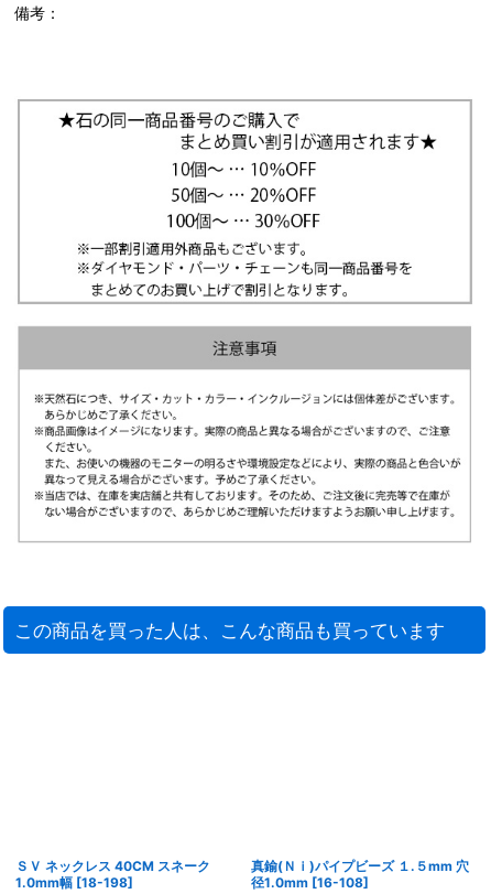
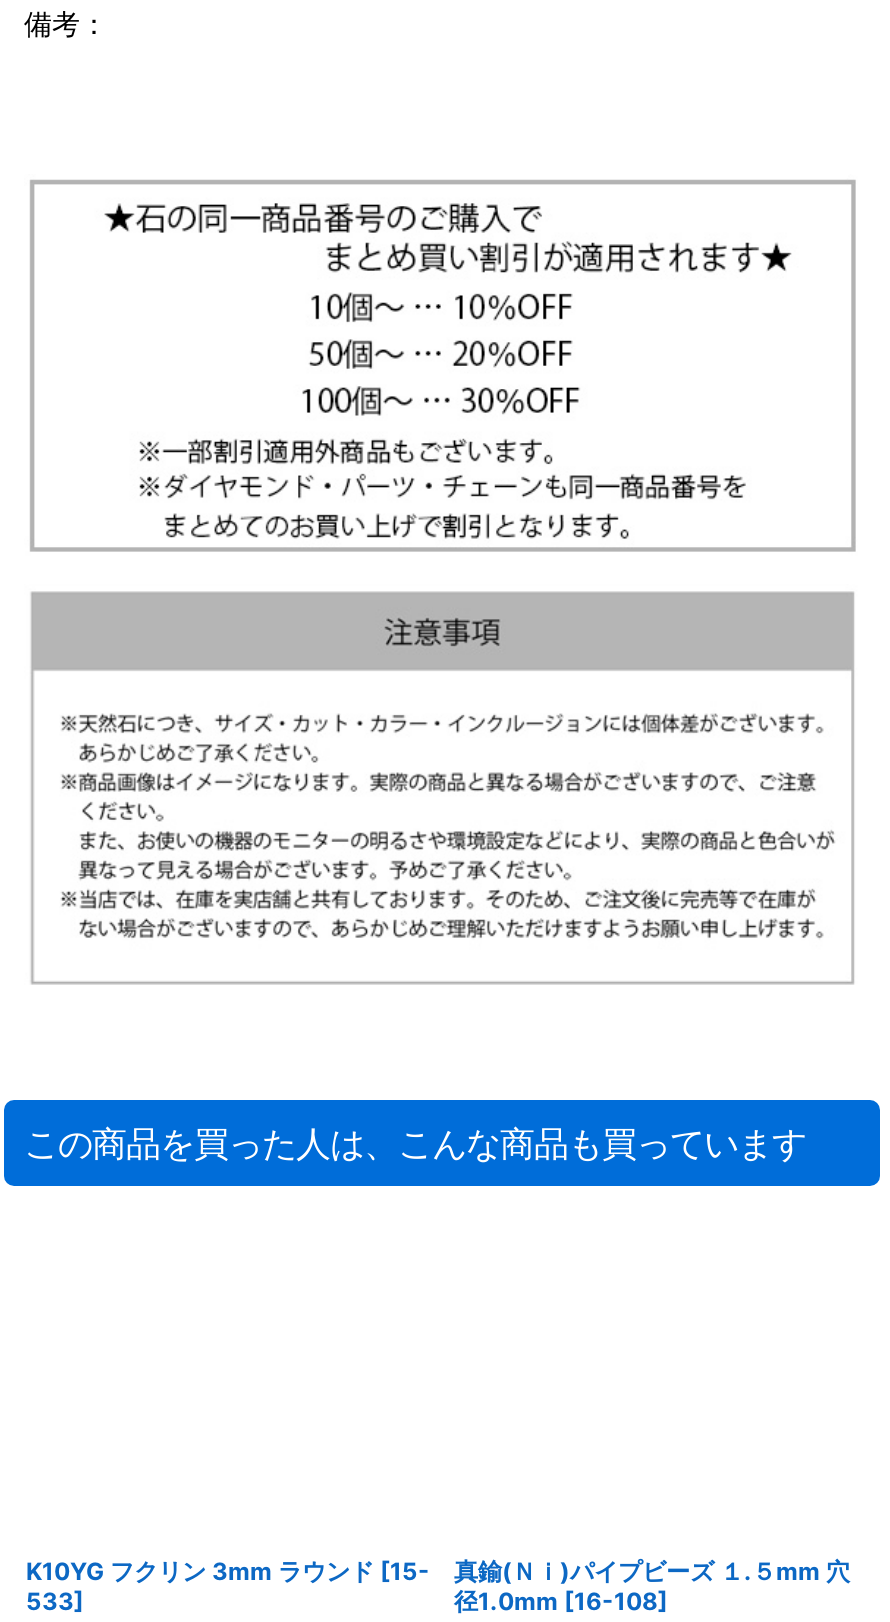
[15,857,210,890] ＳＶ ネックレス 40CM スネーク | 1.0mm幅 [18-198] -> [26,1555,430,1615] K10YG フクリン 3mm ラウンド [15- | 533]

